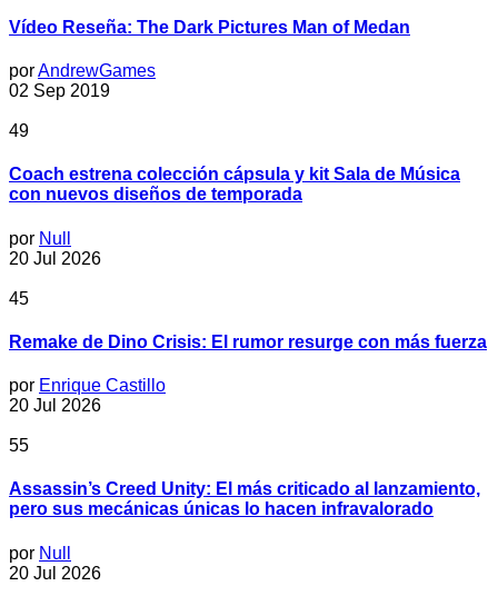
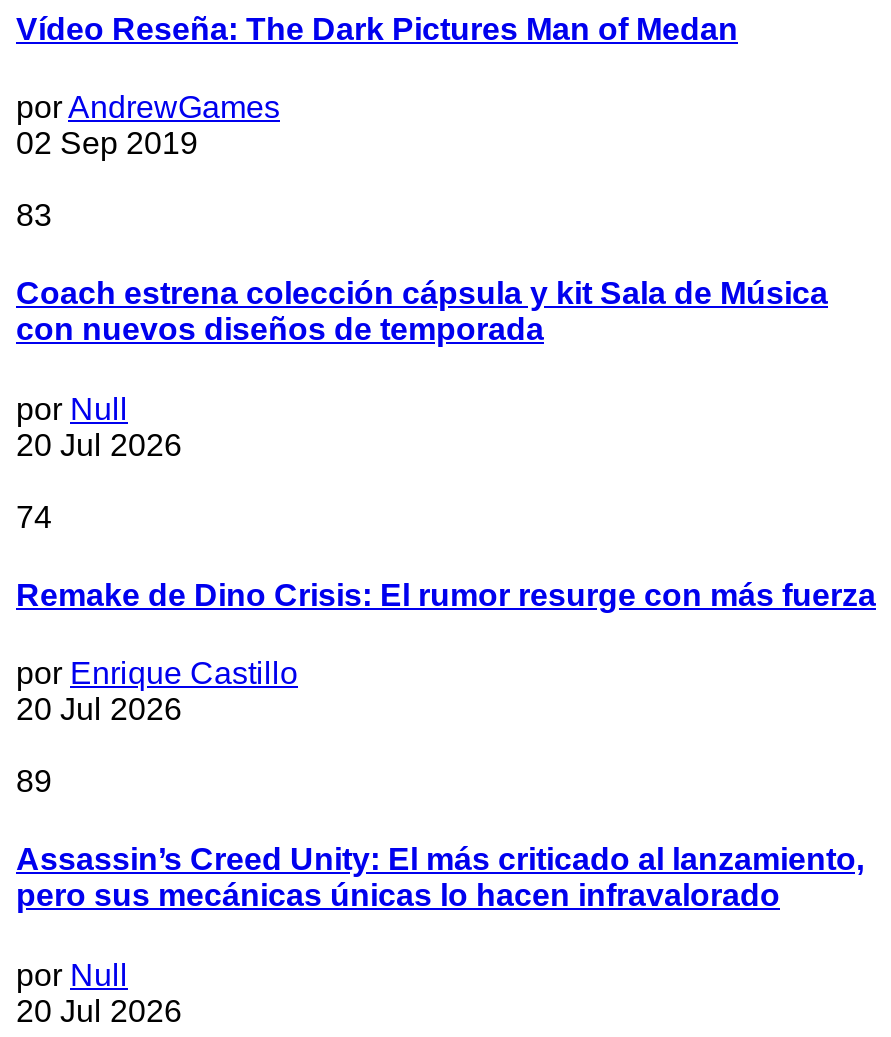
[9,121,29,140] 49 -> [16,198,52,232] 83
[9,289,29,308] 45 -> [16,499,52,533] 74
[9,436,29,455] 55 -> [16,764,52,798] 89

